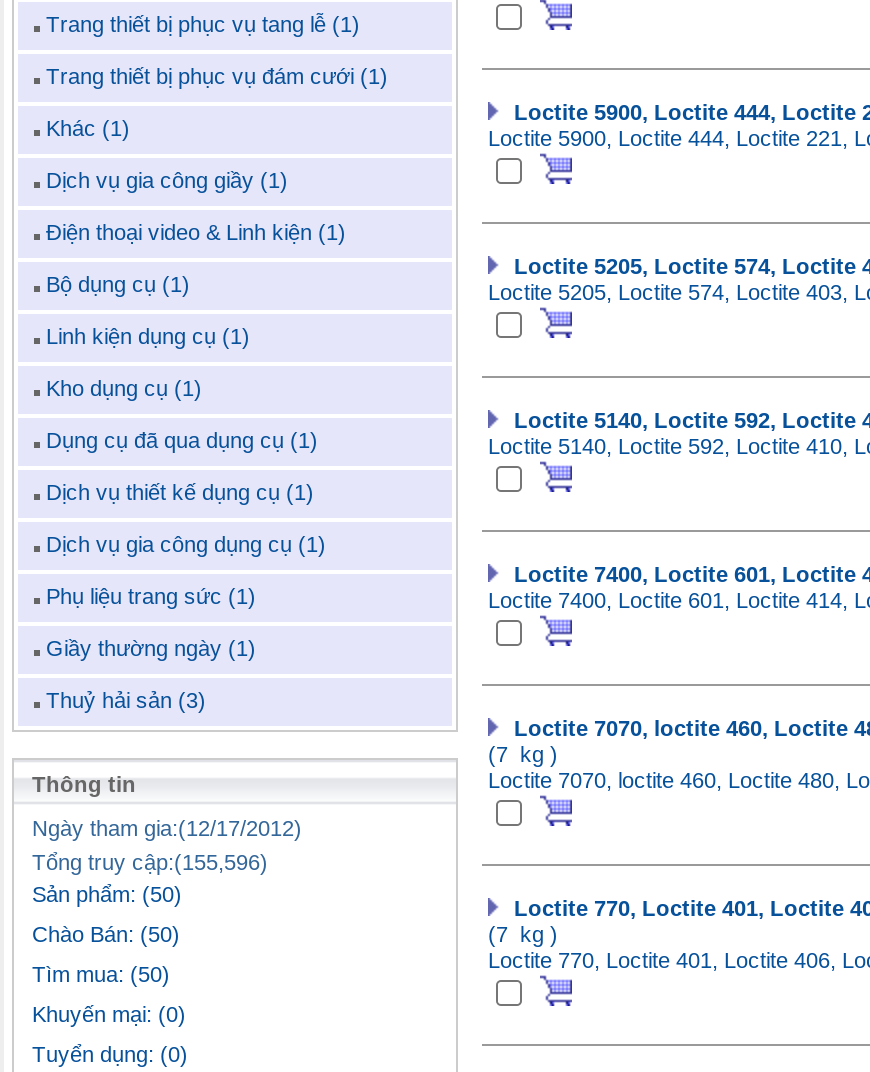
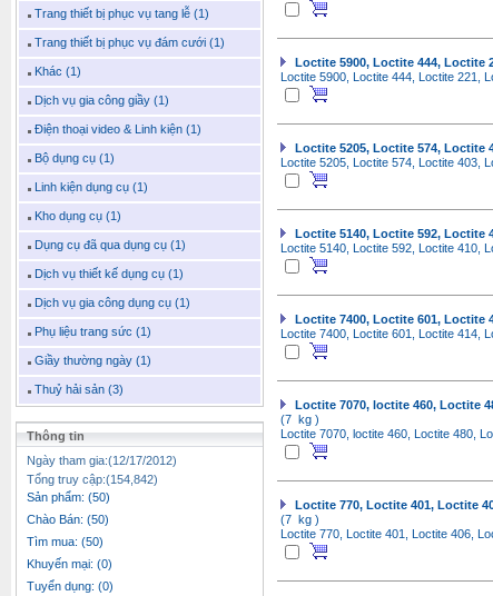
[14,850,268,874] Tổng truy cập:(155,596) -> [17,473,158,486] Tổng truy cập:(154,842)

